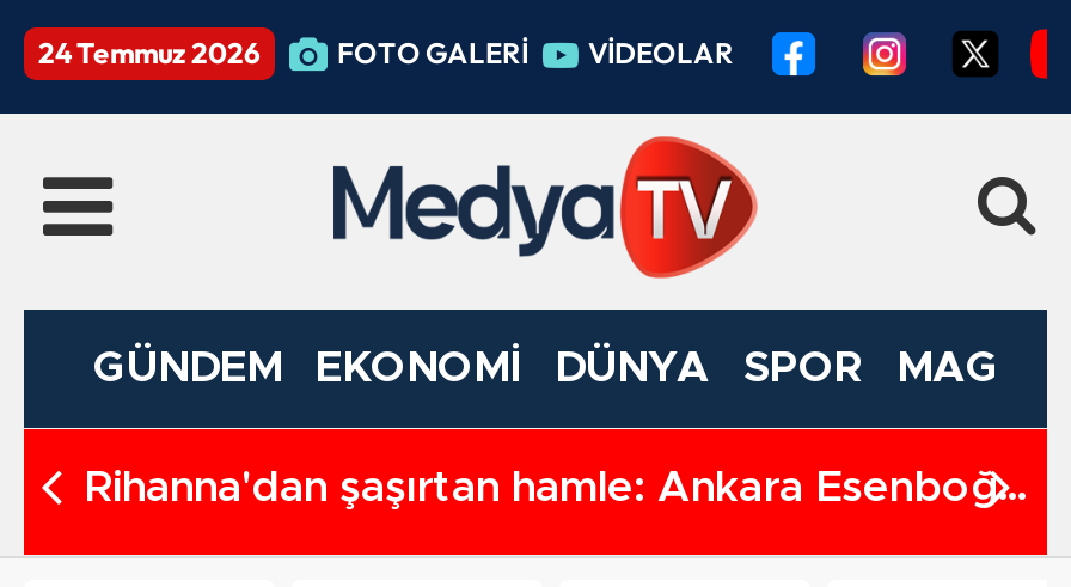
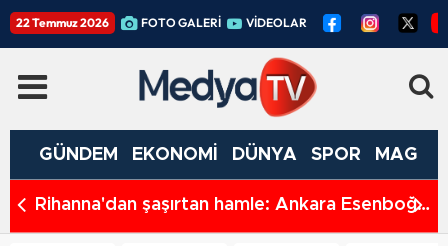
[38,35,261,71] 24 Temmuz 2026 -> [16,15,109,30] 22 Temmuz 2026

